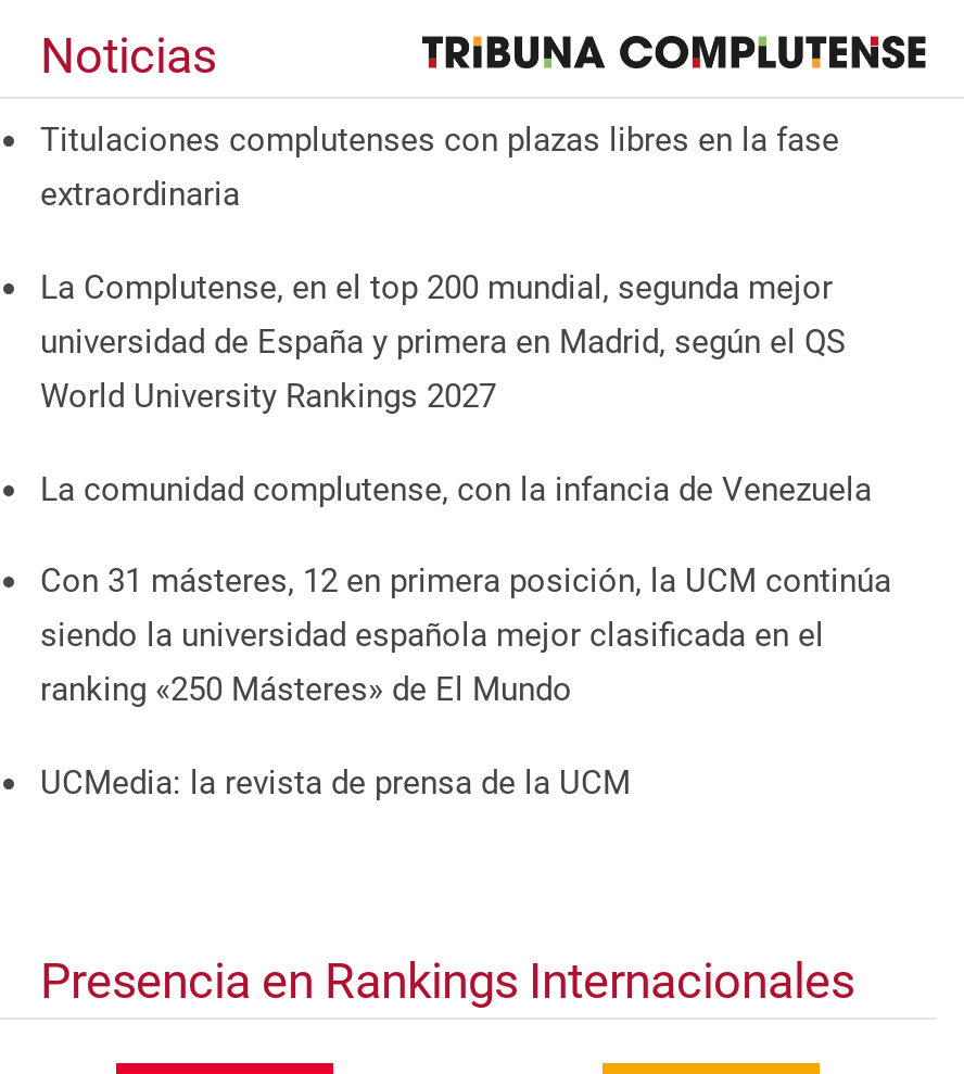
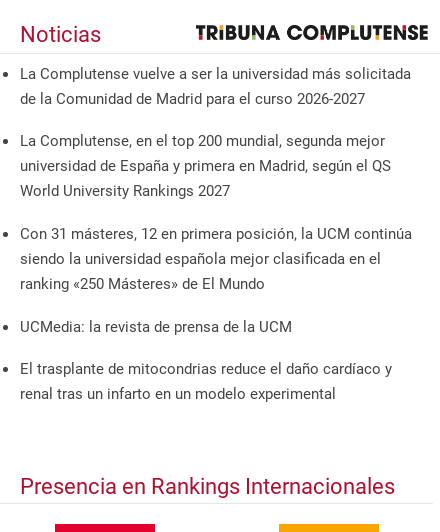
[40,121,839,215] Titulaciones complutenses con plazas libres en la fase | extraordinaria -> [20,65,411,108] La Complutense vuelve a ser la universidad más solicitada | de la Comunidad de Madrid para el curso 2026-2027
[40,469,872,508] La comunidad complutense, con la infancia de Venezuela -> none
moved [40,562,891,802] -> [20,225,412,336]: Con 31 másteres, 12 en primera posición, la UCM continúa | siendo la universidad española mejor clasificada en el | ranking «250 Másteres» de El Mundo | UCMedia: la revista de prensa de la UCM
none -> [20,360,392,403] El trasplante de mitocondrias reduce el daño cardíaco y | renal tras un infarto en un modelo experimental

